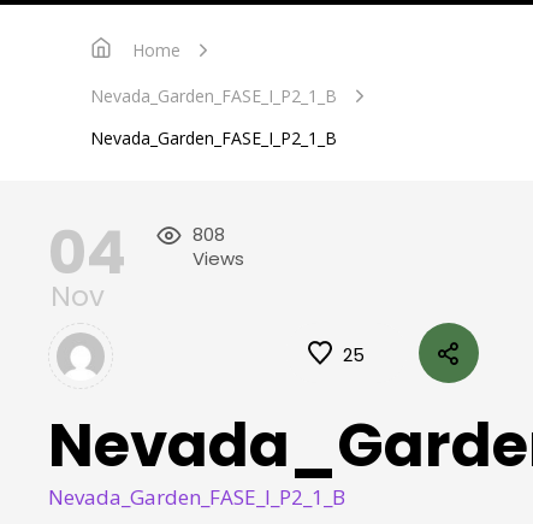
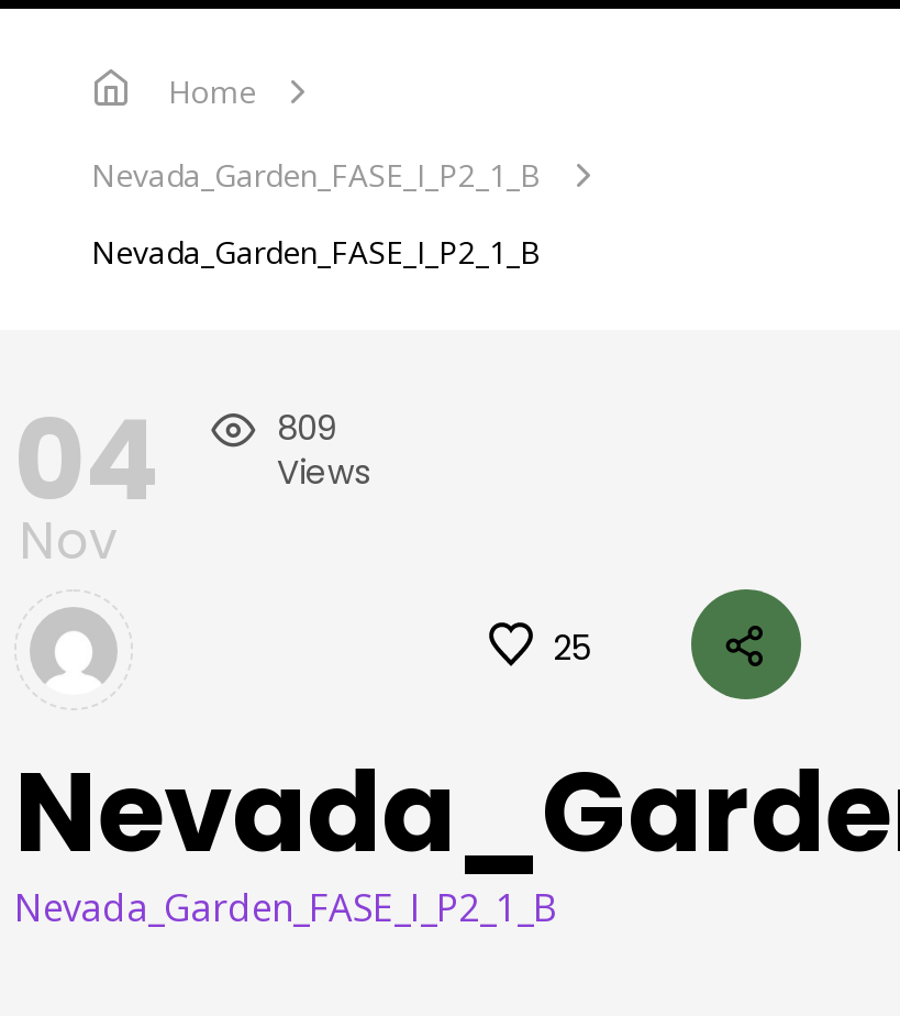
[192,222,224,247] 808 -> [277,405,336,451] 809

